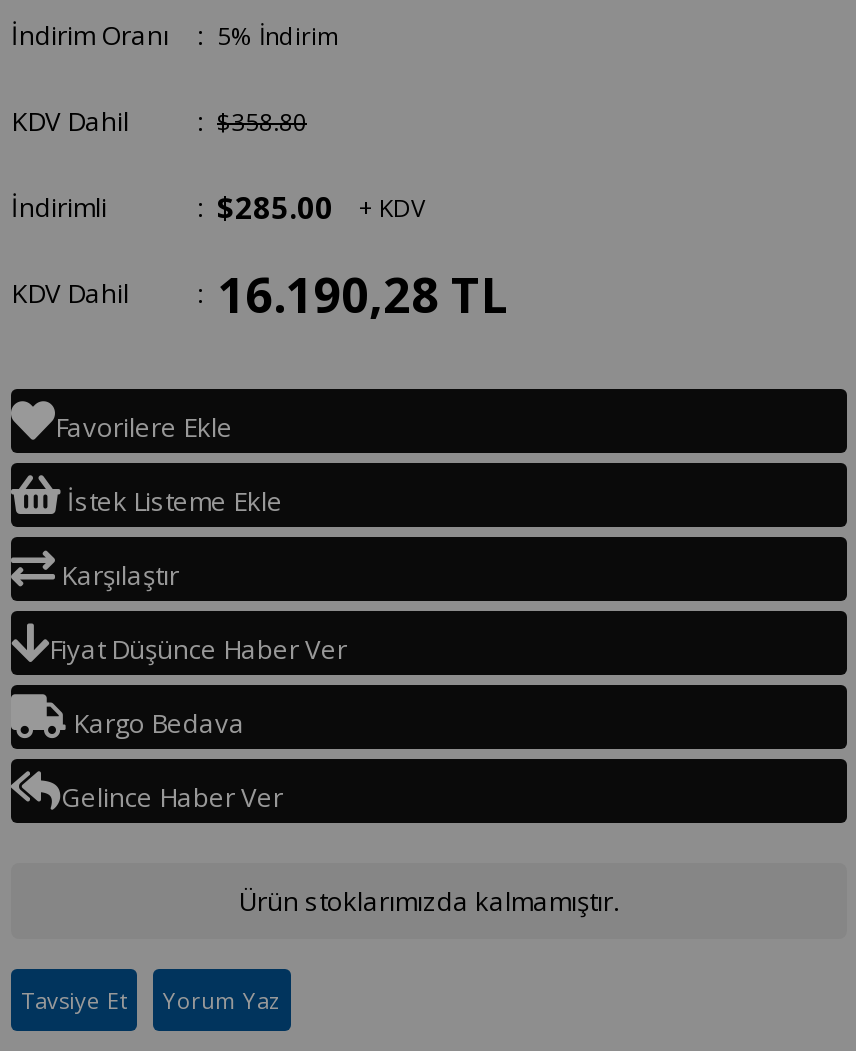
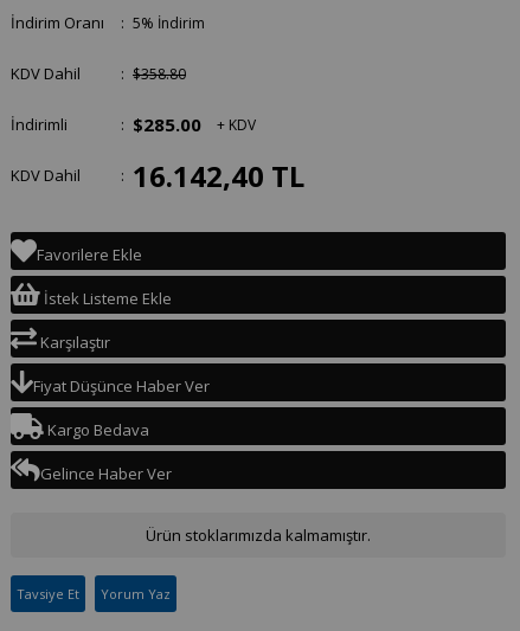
[11,261,507,327] KDV Dahil : 16.190,28 TL -> [11,156,304,195] KDV Dahil : 16.142,40 TL

